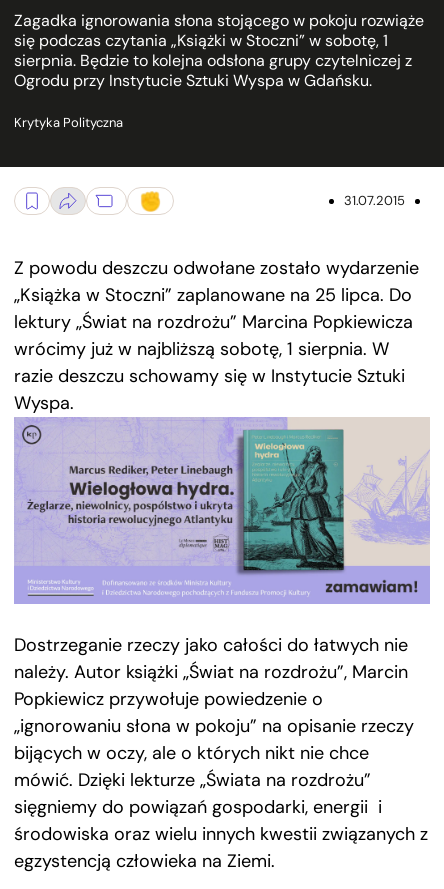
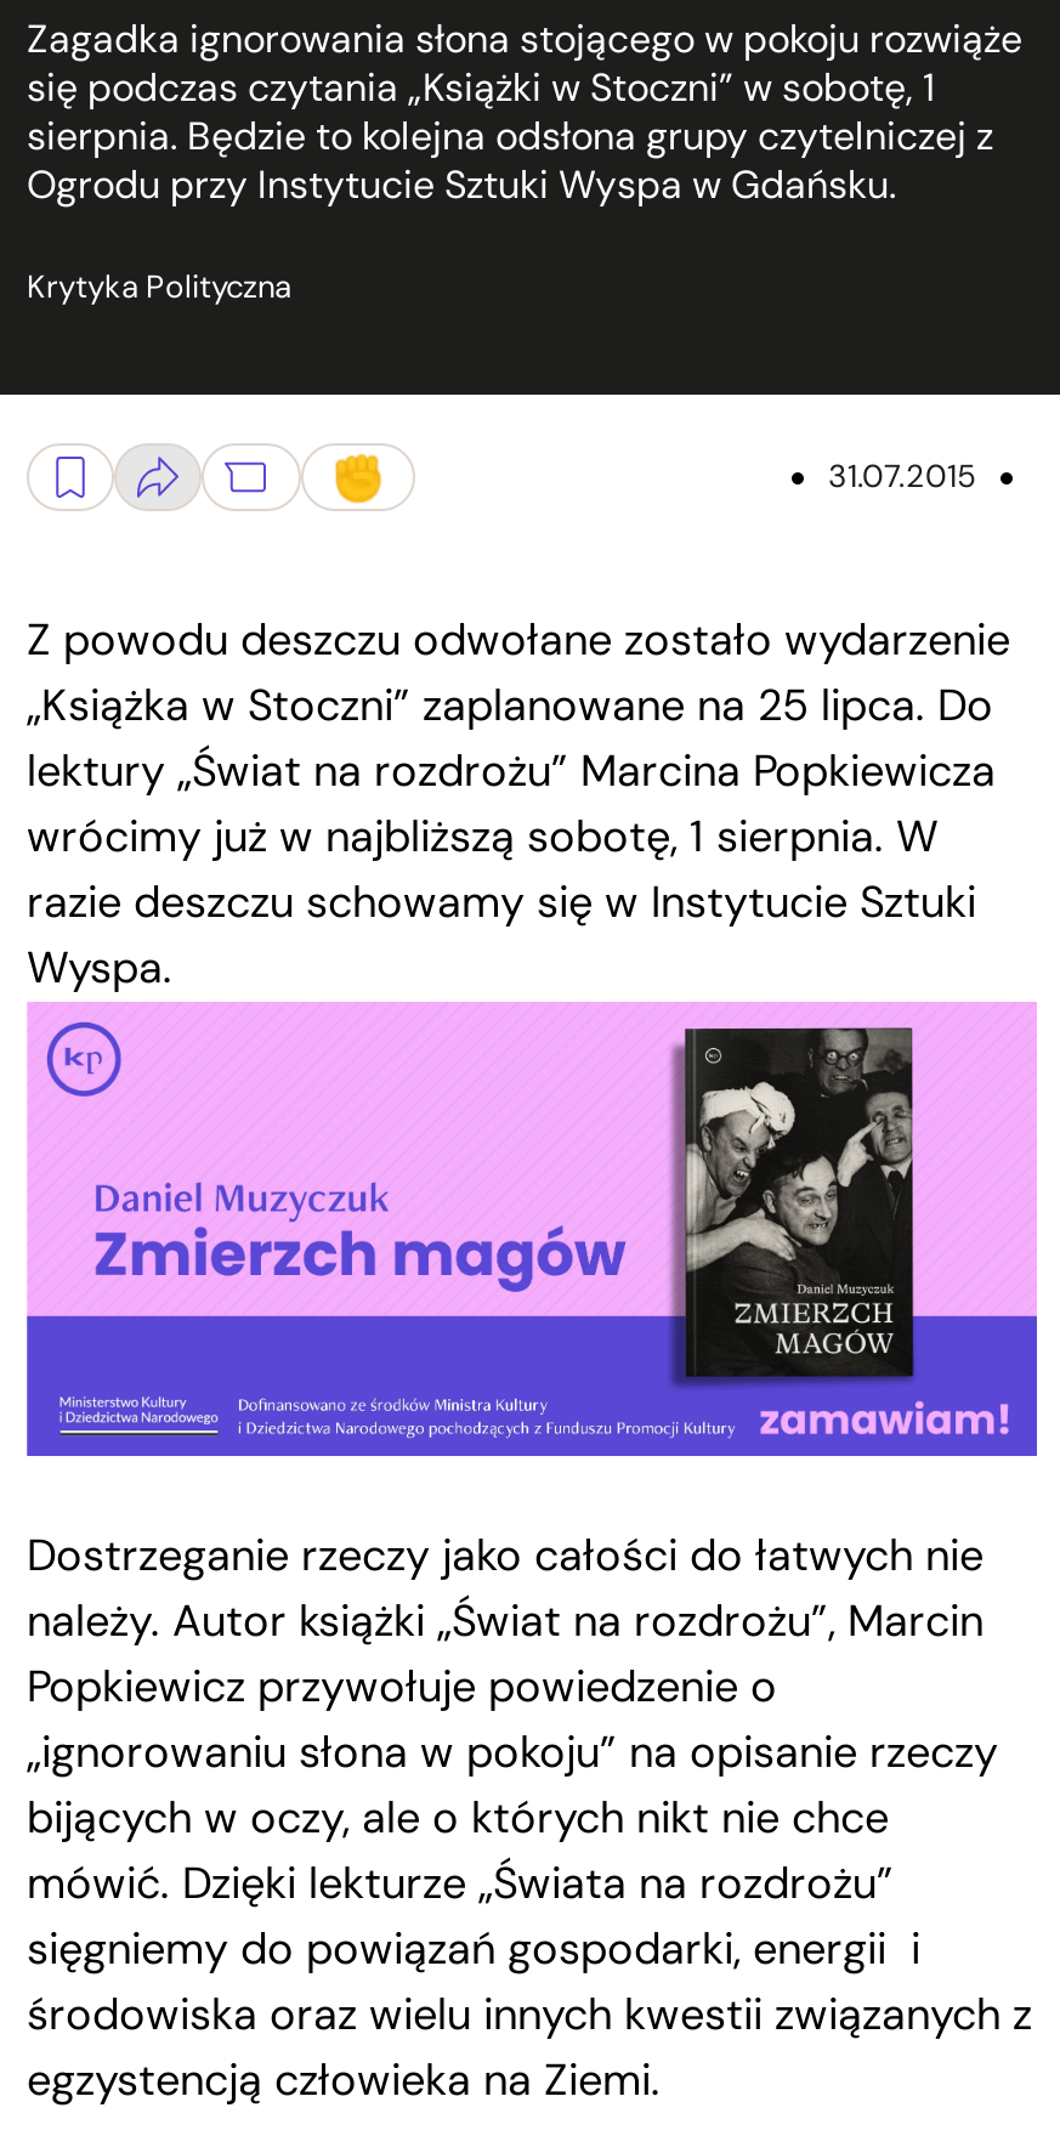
[14,417,430,603] [image] -> [27,1002,1039,1456] [image]

